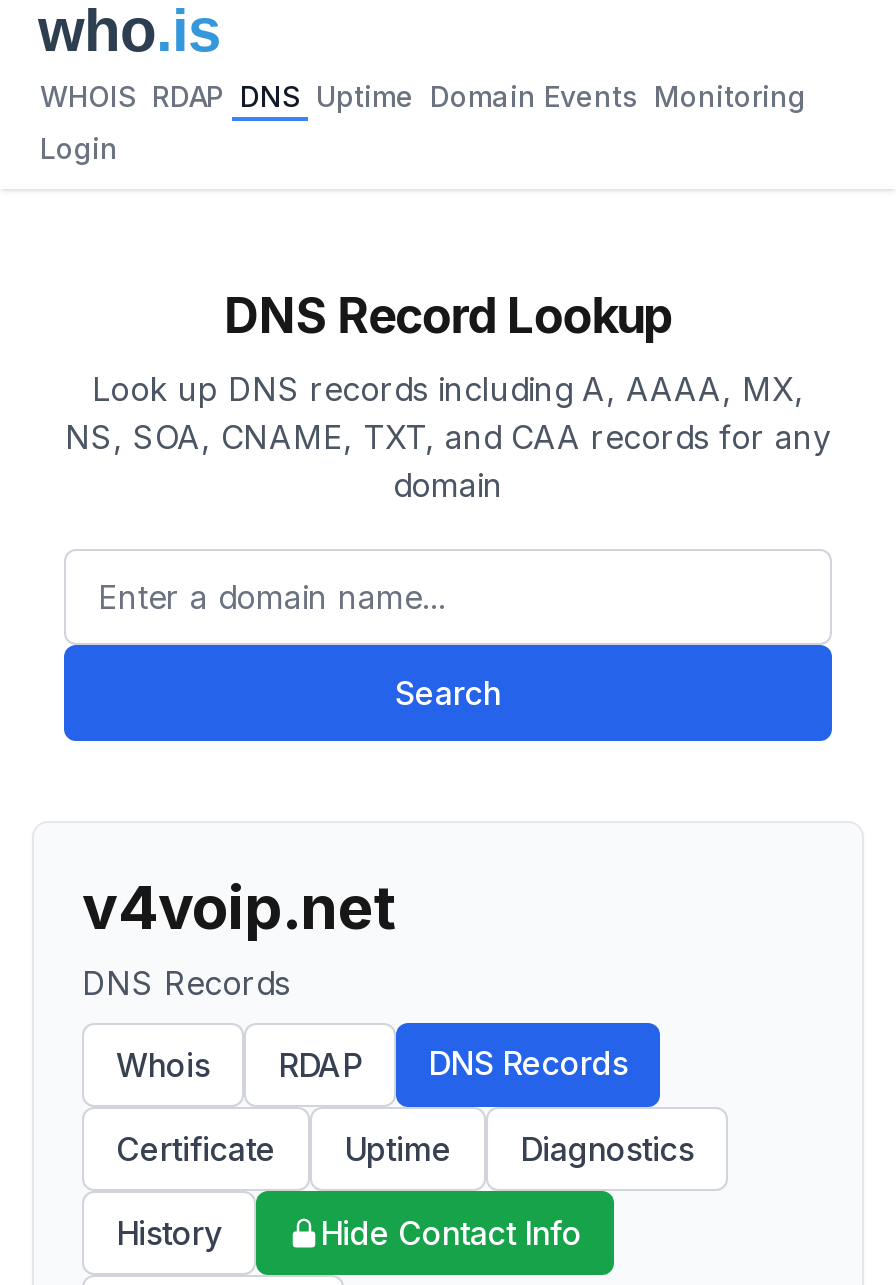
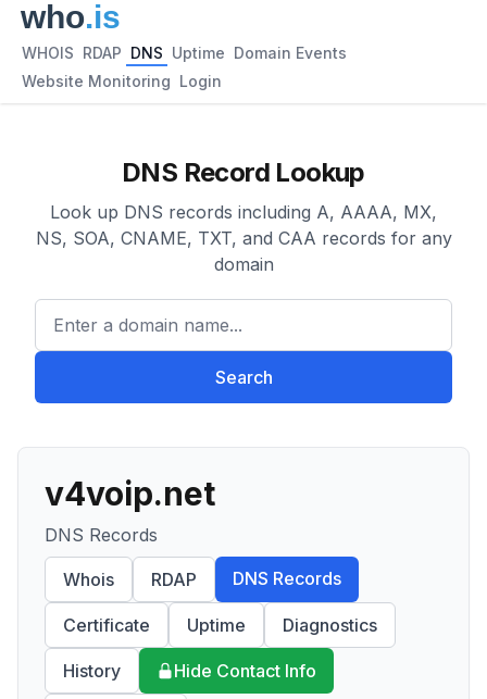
[40,79,806,113] WHOIS RDAP DNS Uptime Domain Events Monitoring -> [22,43,347,62] WHOIS RDAP DNS Uptime Domain Events
[40,131,118,165] Login -> [22,72,222,90] Website Monitoring Login

